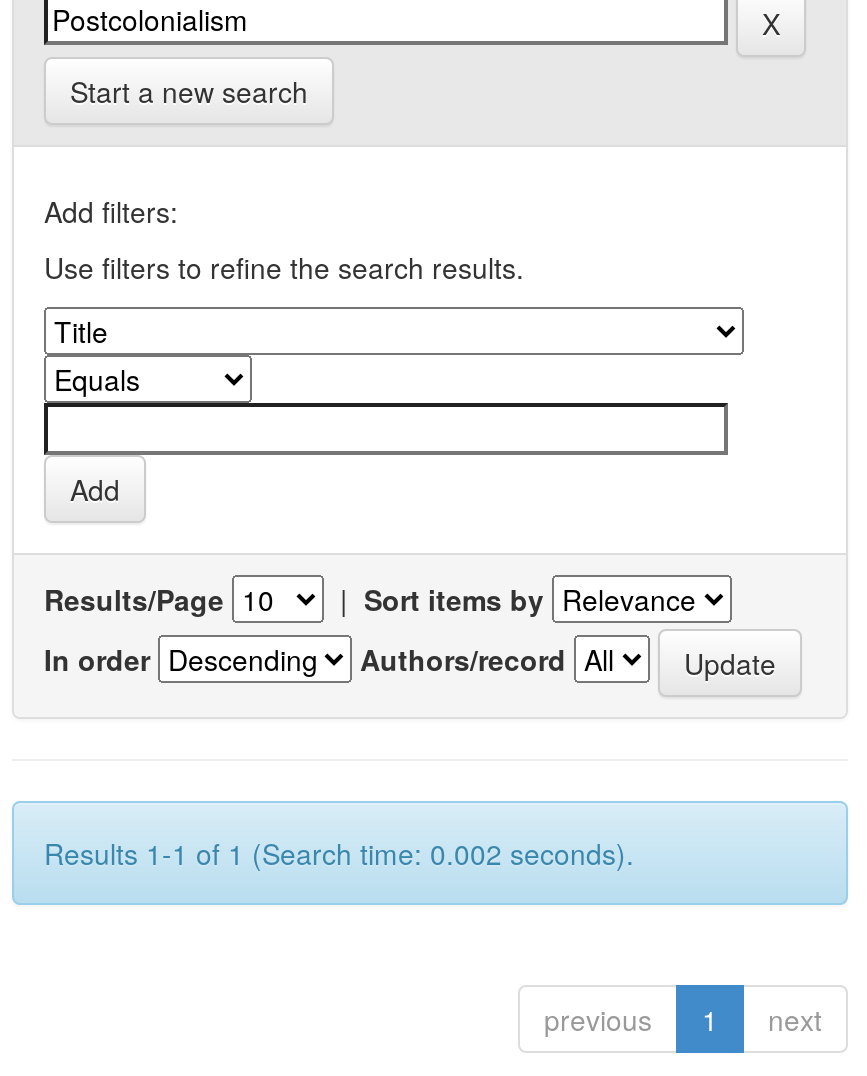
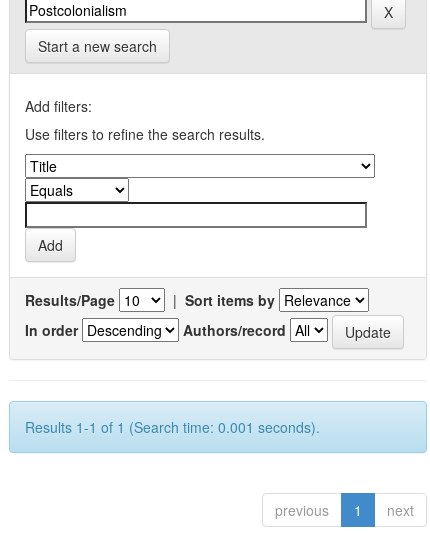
[44,833,634,873] Results 1-1 of 1 (Search time: 0.002 seconds). -> [25,417,320,437] Results 1-1 of 1 (Search time: 0.001 seconds).

